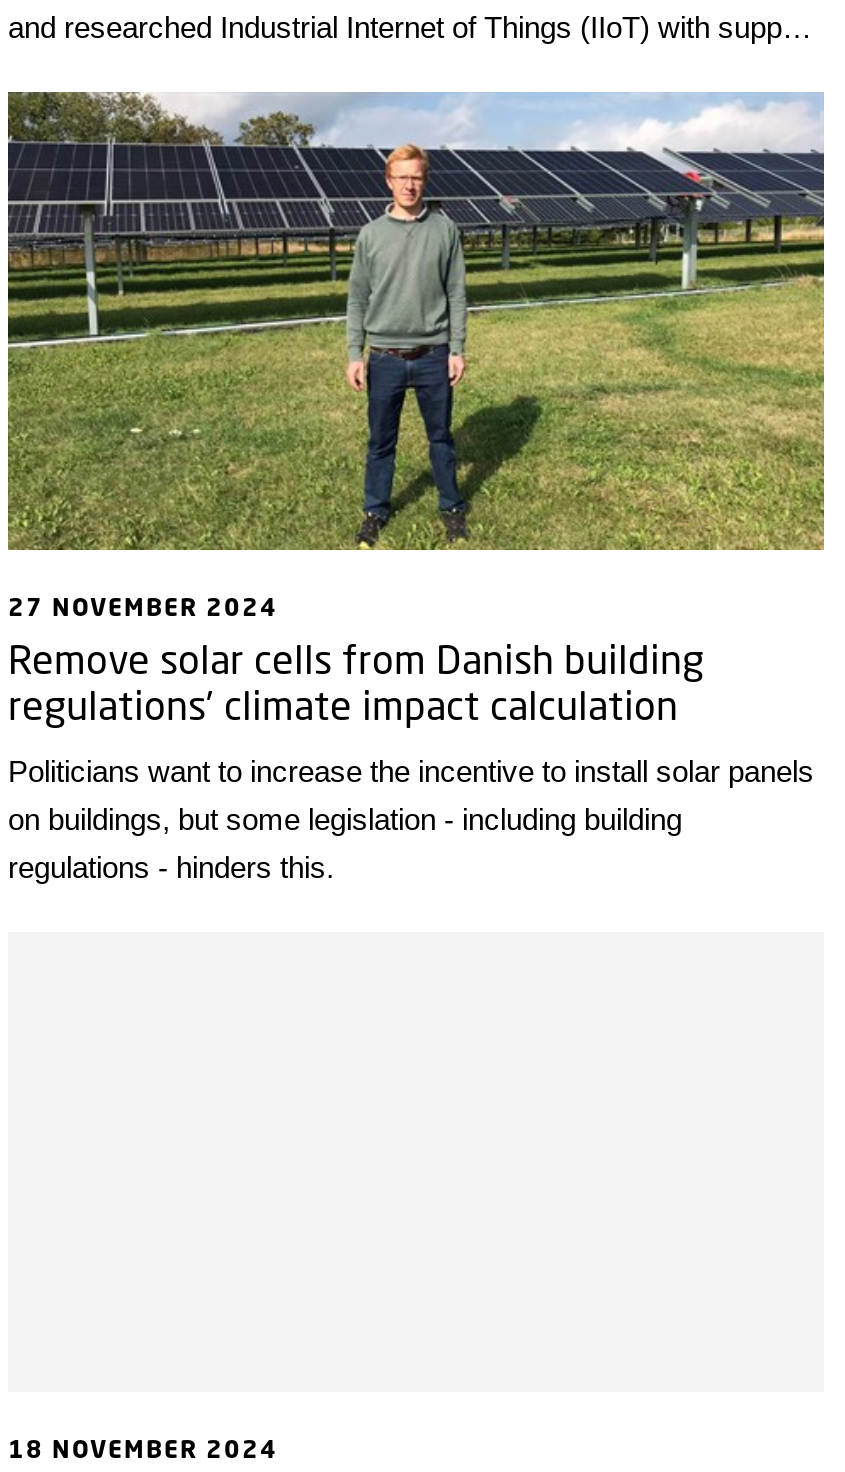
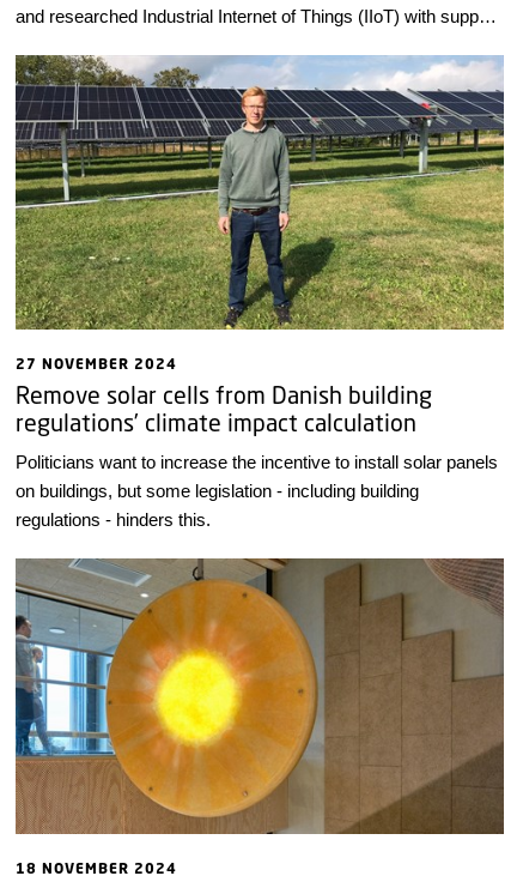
none -> [14,557,505,835] [image]

